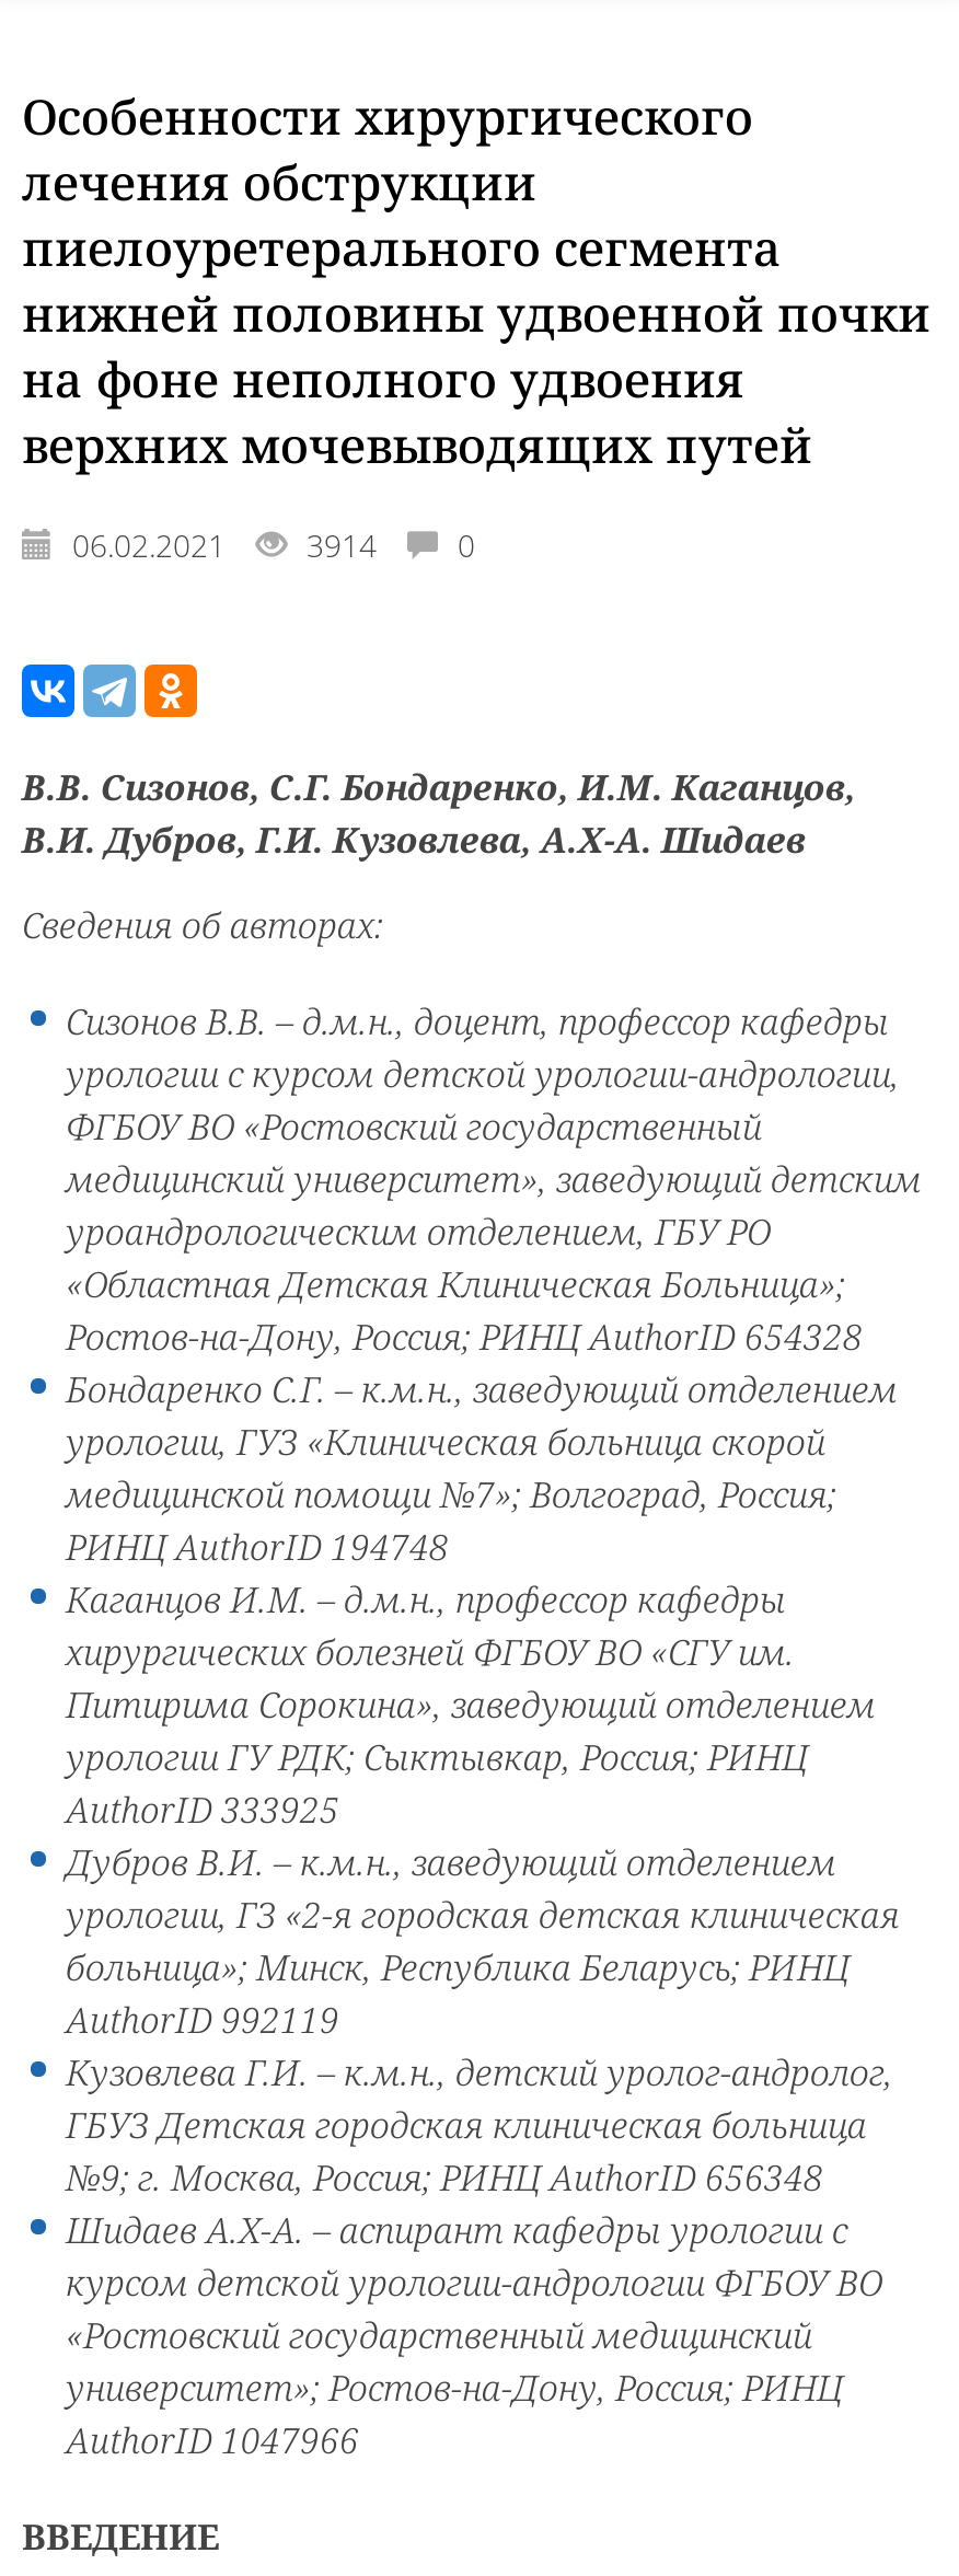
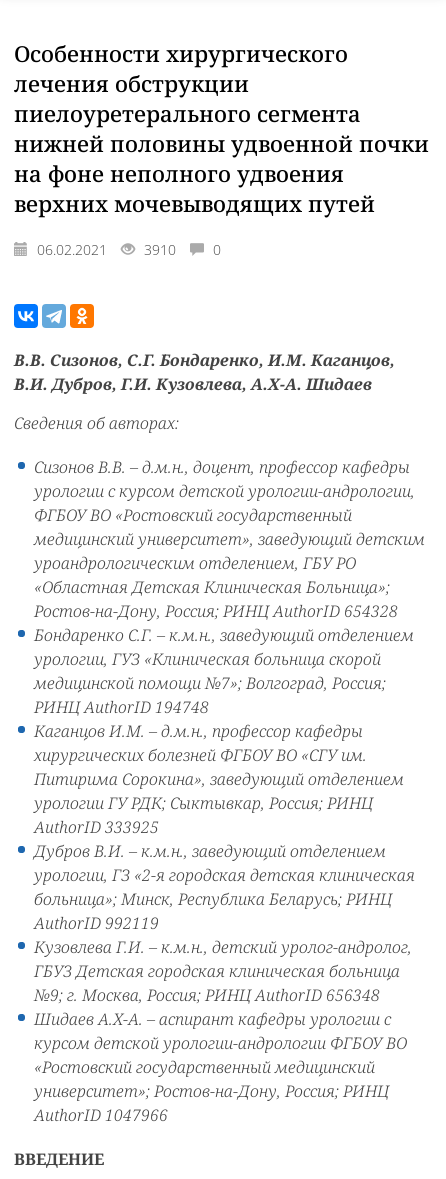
[63,524,475,566] 06.02.2021 3914 0 -> [33,240,221,259] 06.02.2021 3910 0

